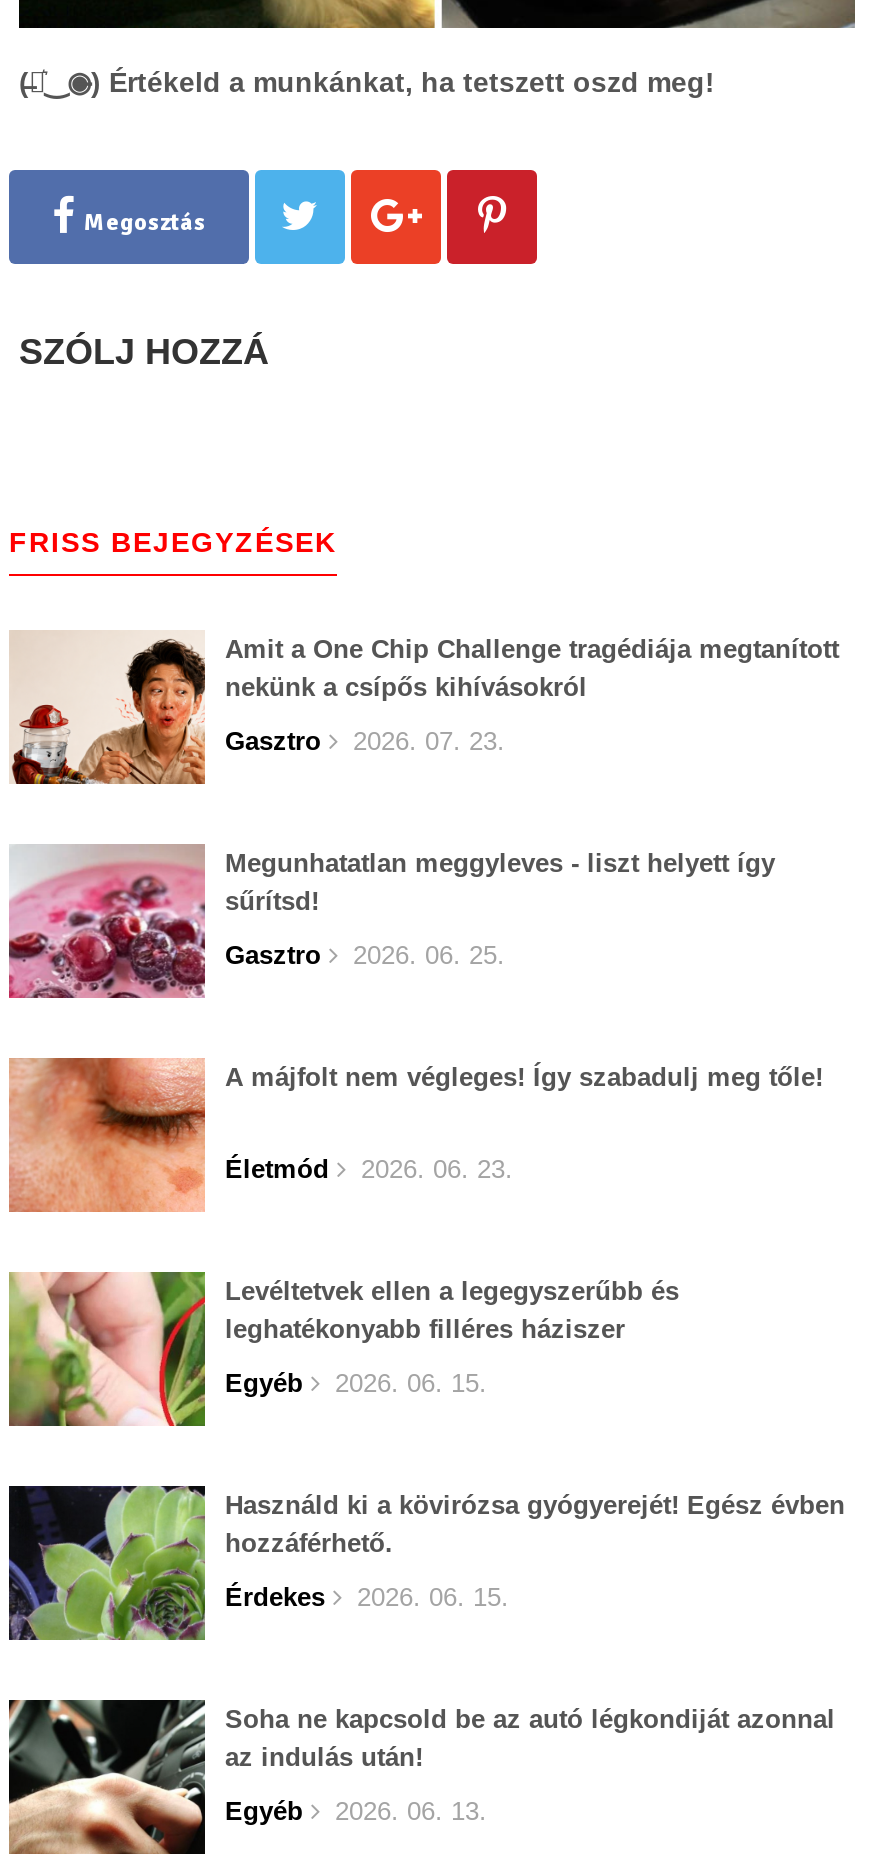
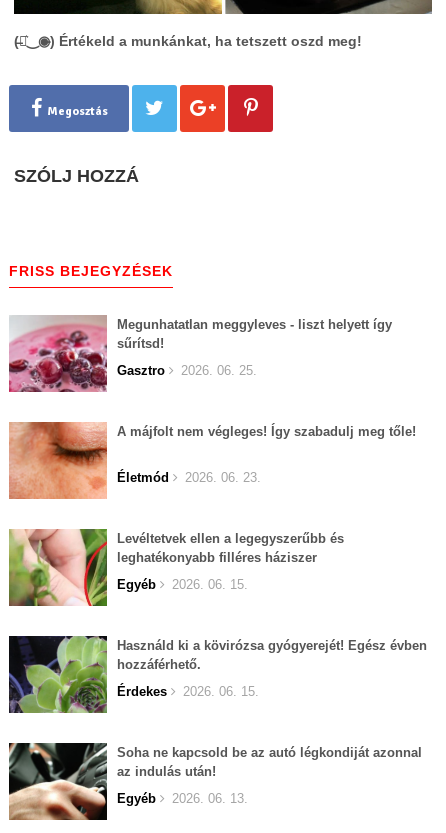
[9,632,839,786] [image] | Amit a One Chip Challenge tragédiája megtanított | nekünk a csípős kihívásokról | Gasztro | 2026. 07. 23. -> none

